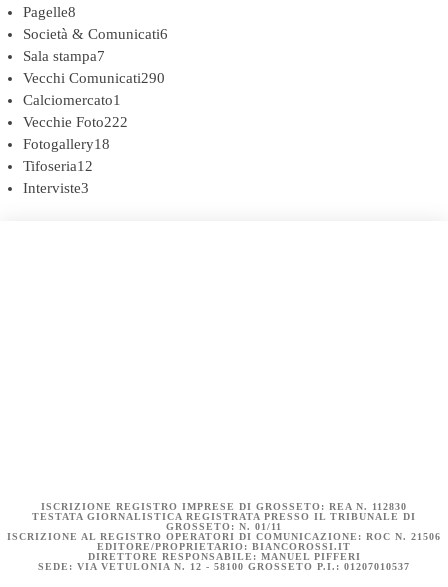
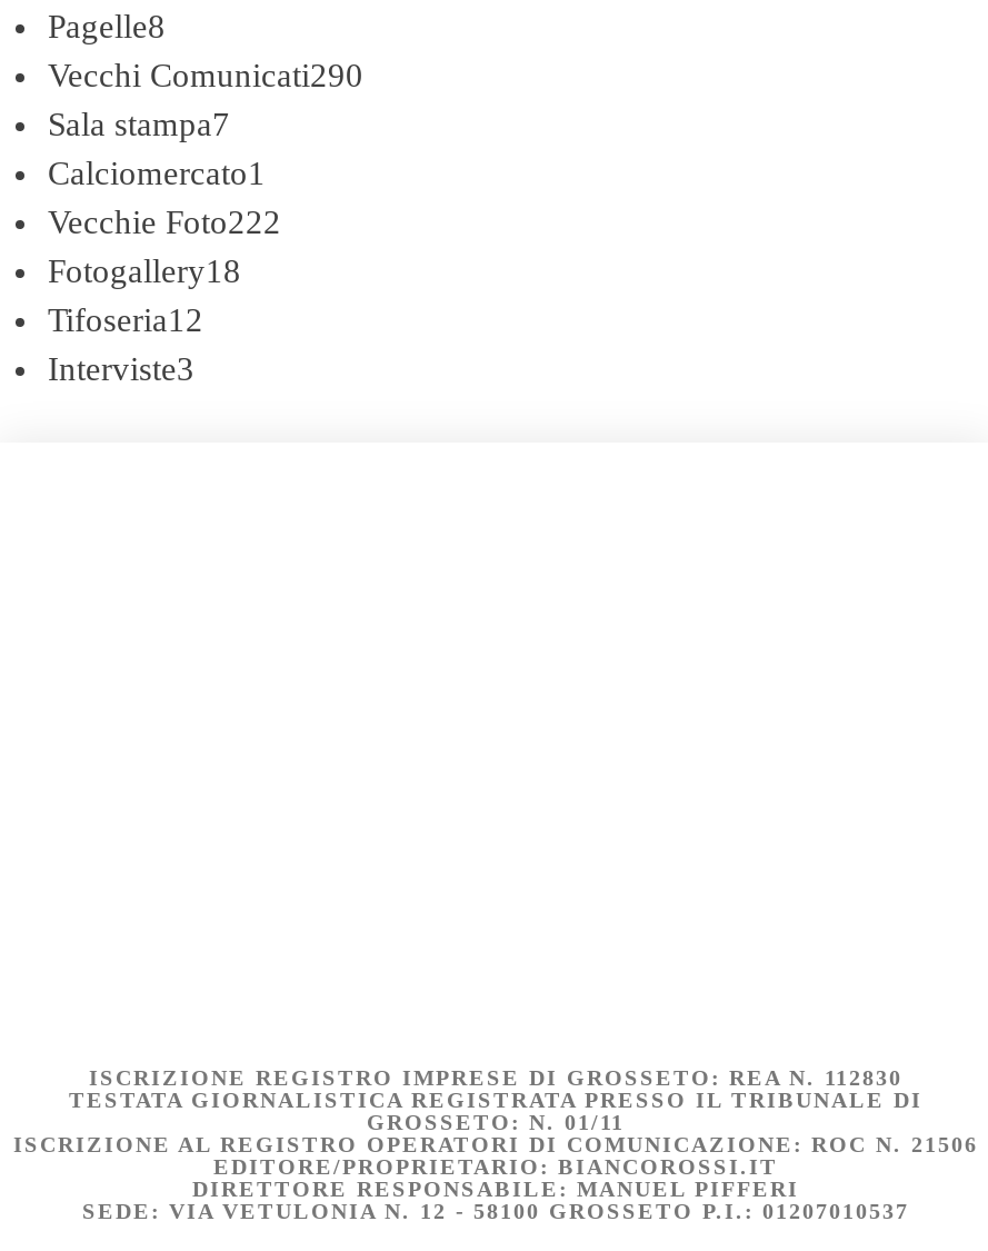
[22,26,167,42] Società & Comunicati6 -> none
moved [22,70,164,86] -> [48,57,363,93]: Vecchi Comunicati290

